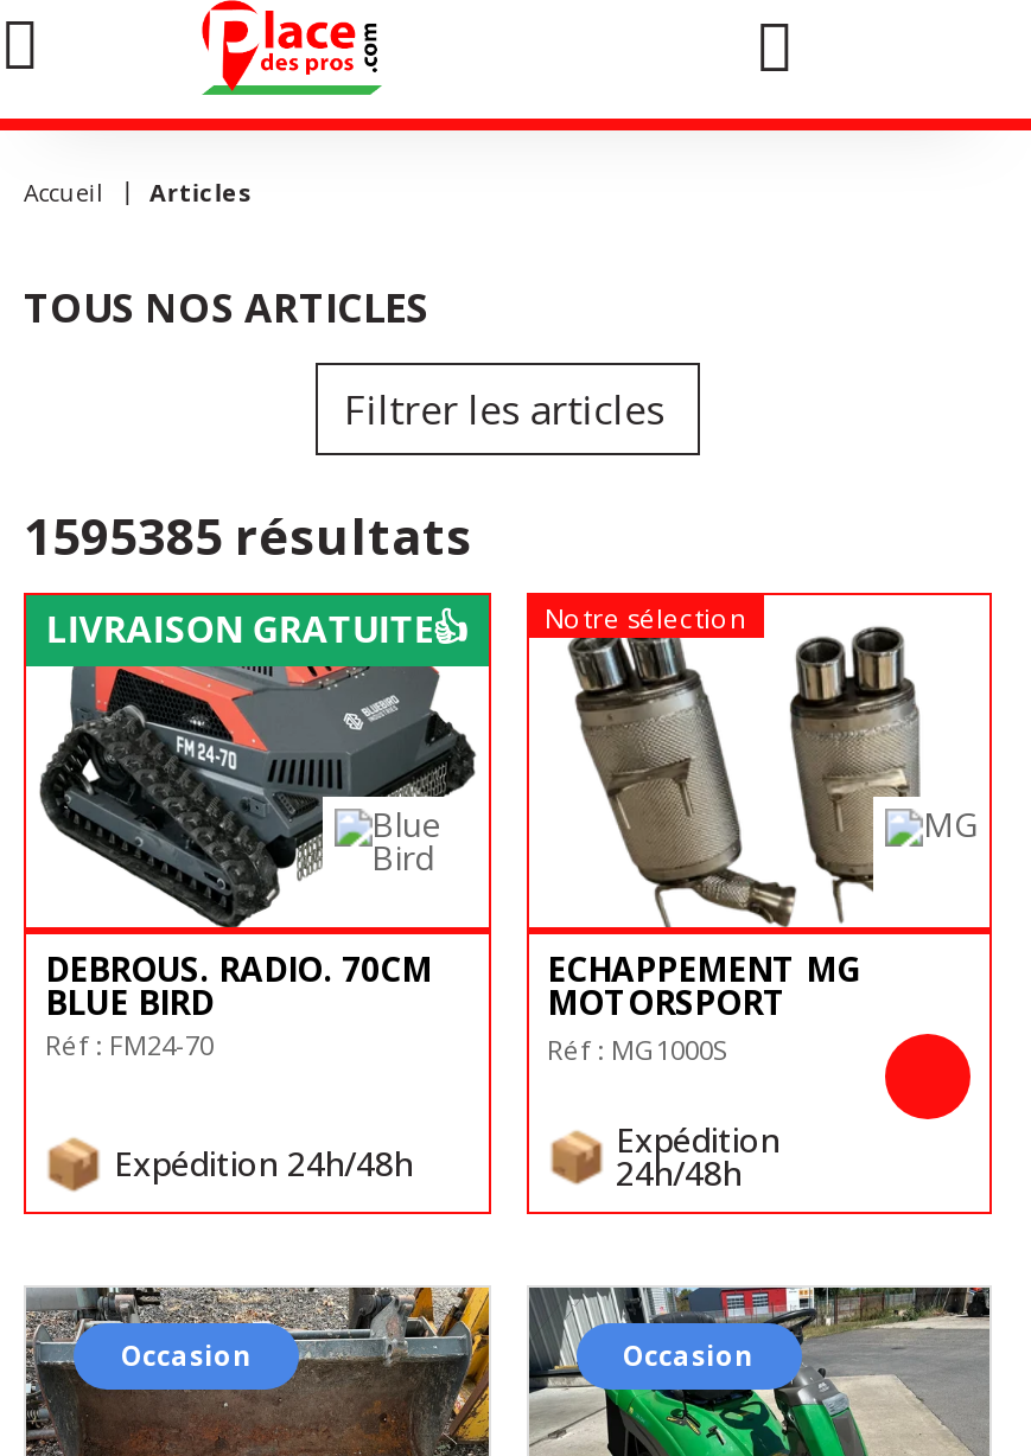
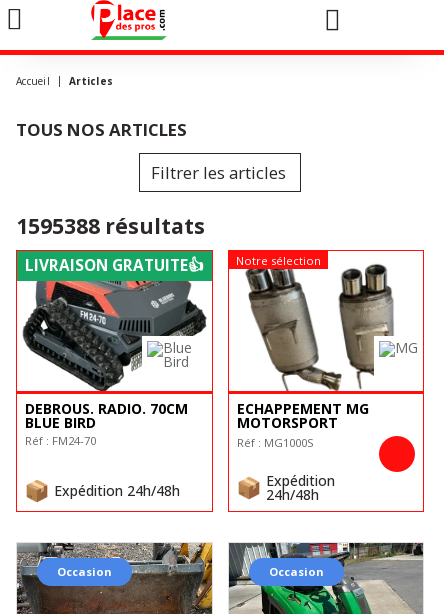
[24,504,472,570] 1595385 résultats -> [16,212,205,240] 1595388 résultats

